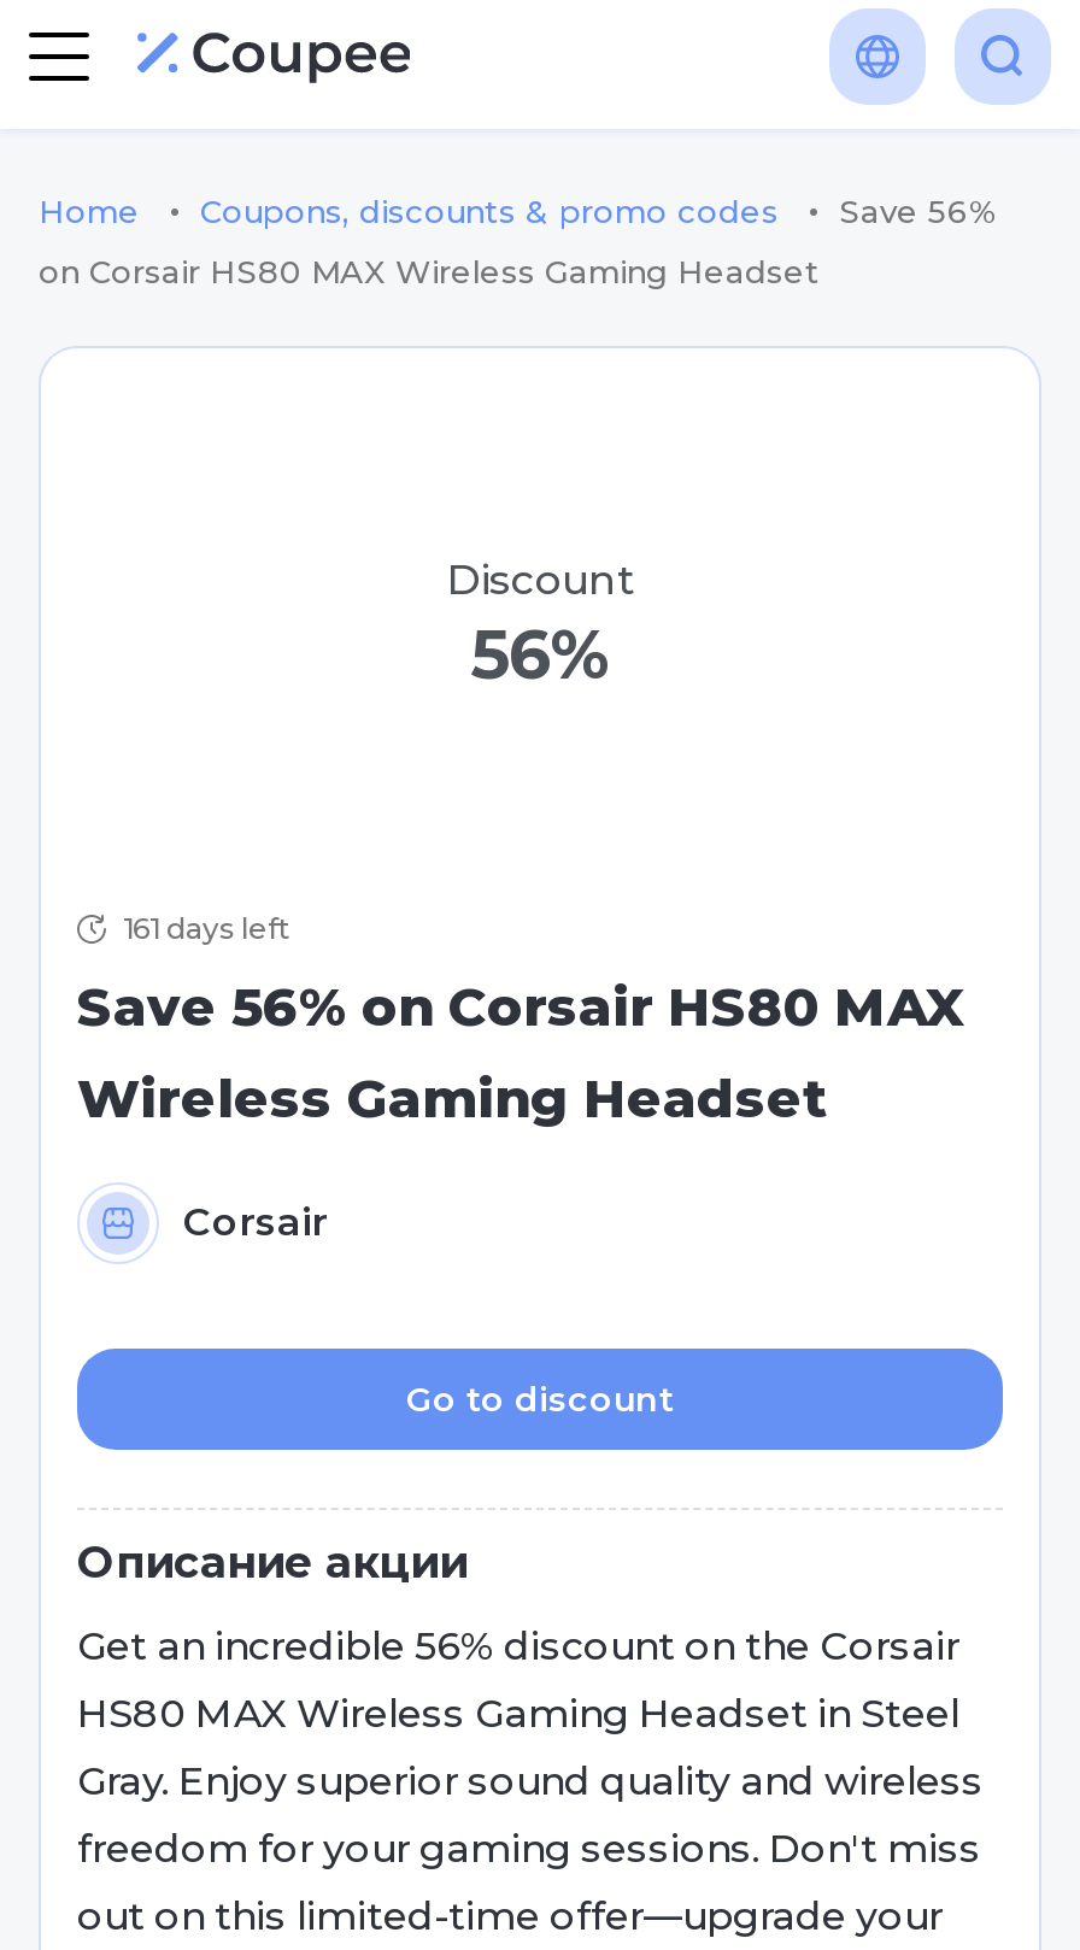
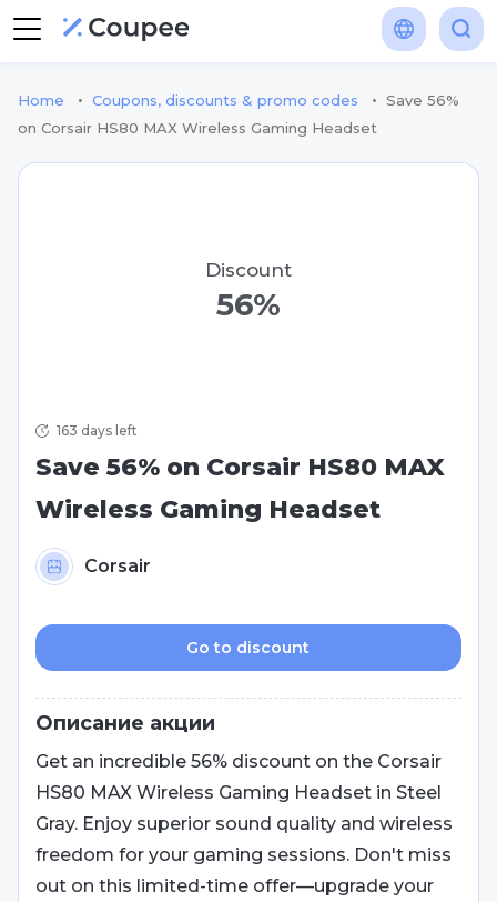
[123,910,289,946] 161 days left -> [57,422,138,439] 163 days left

